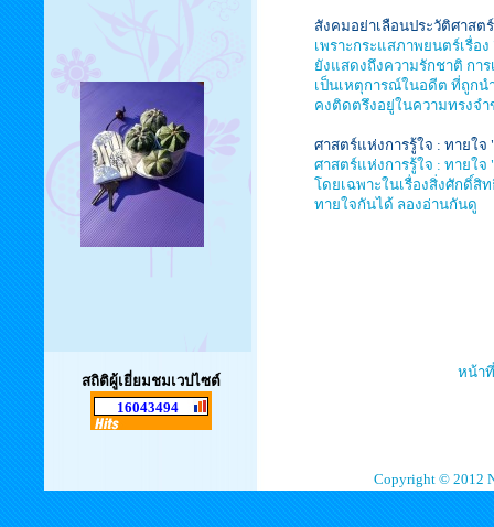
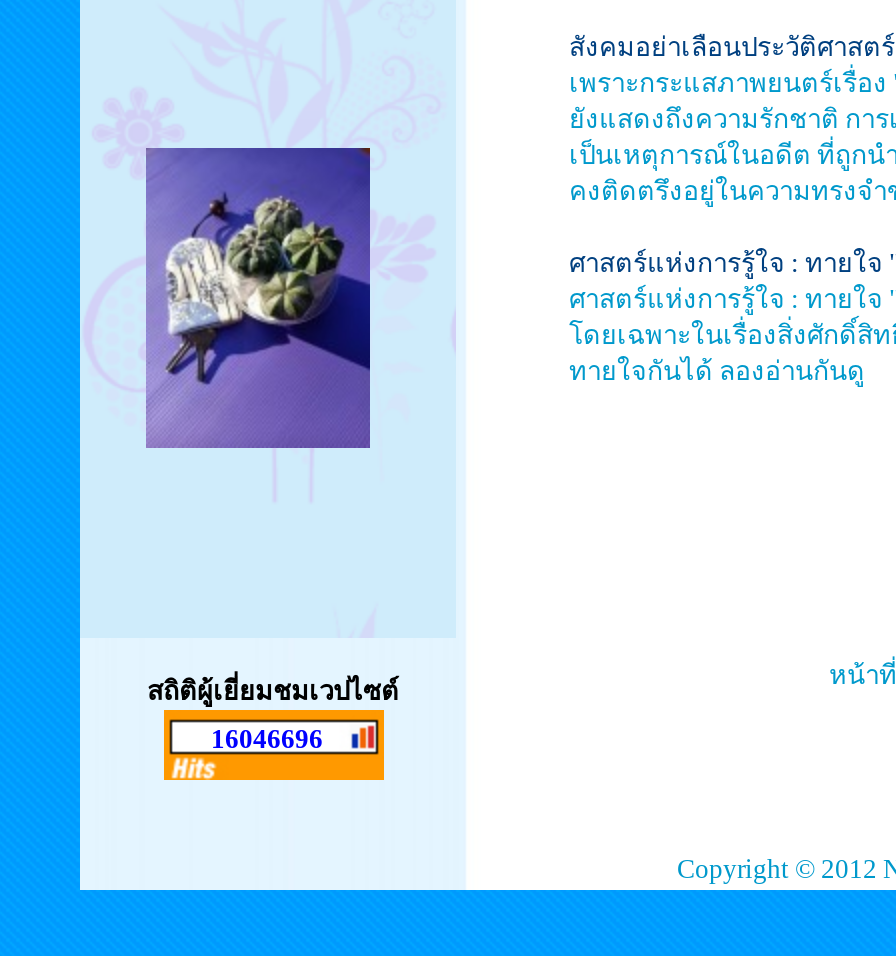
[116,399,178,416] 16043494 -> [211,724,323,754] 16046696

